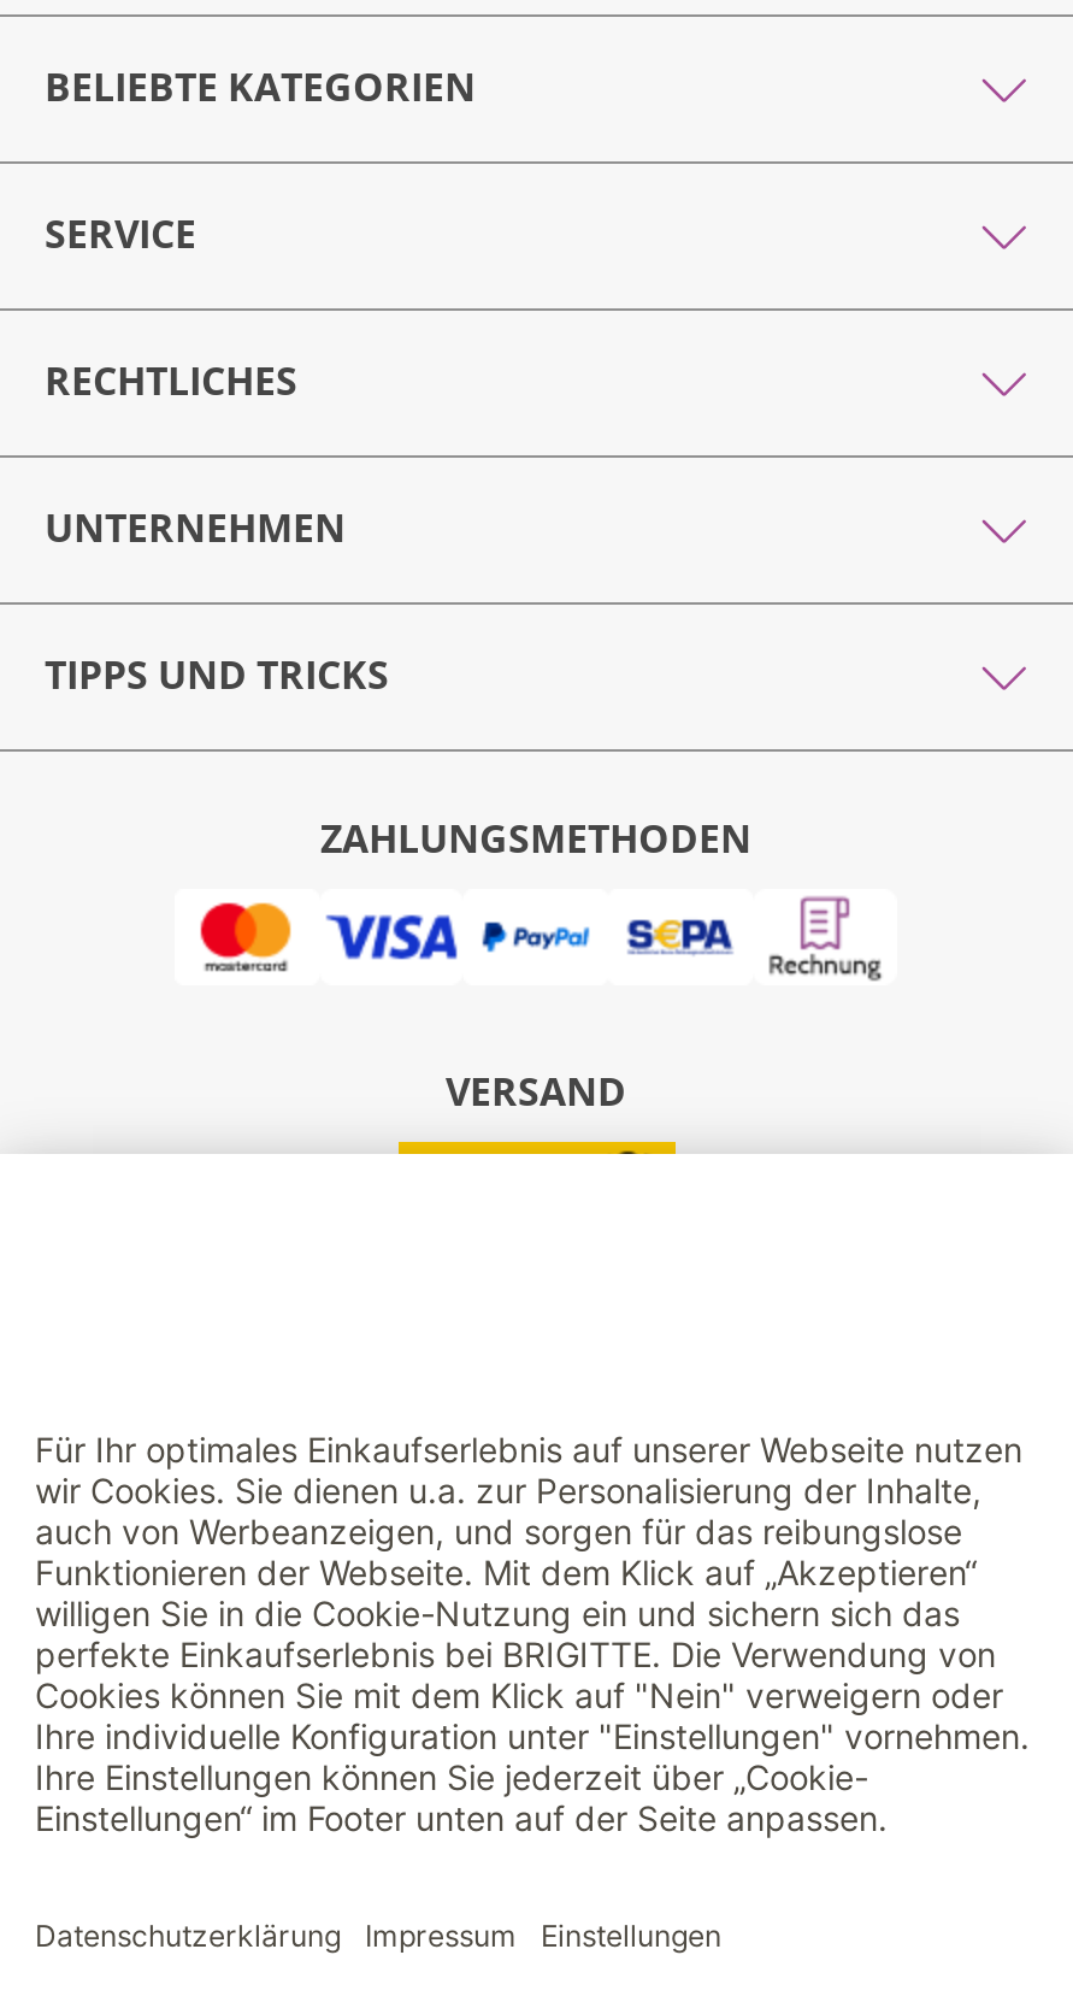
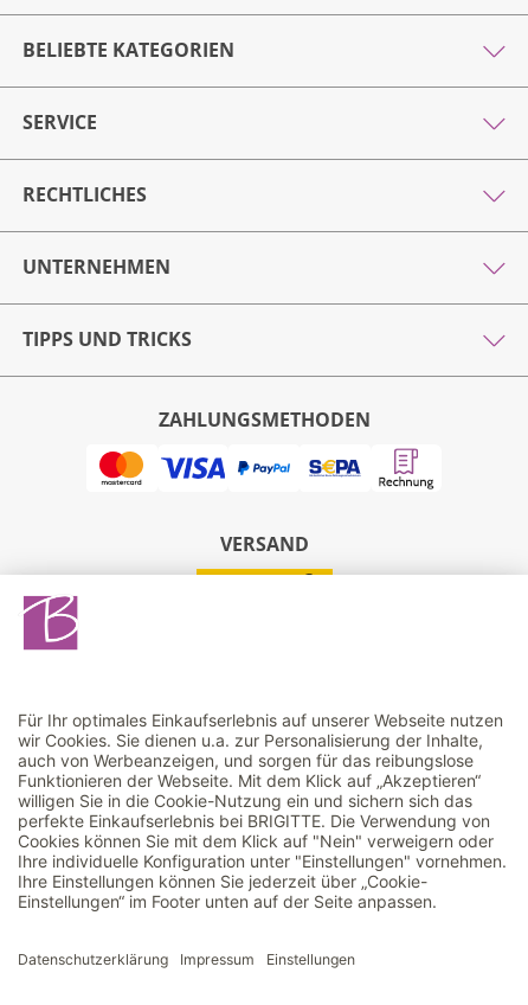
none -> [22,595,79,652] [image]

